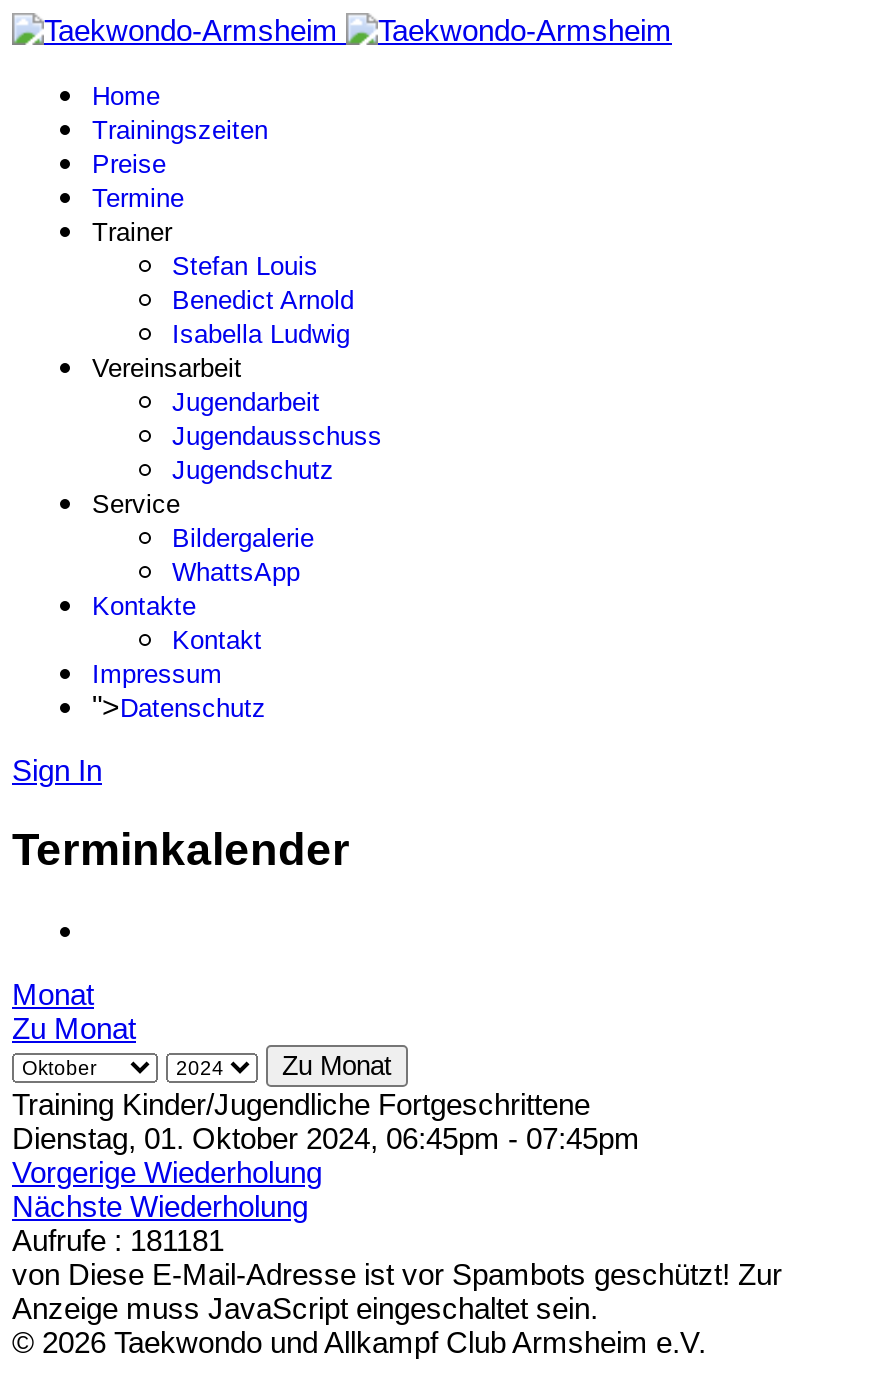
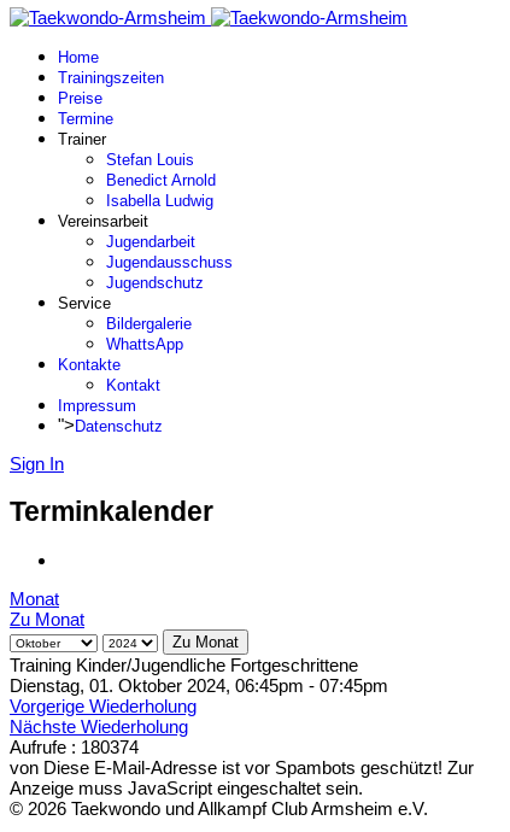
[12,1224,224,1258] Aufrufe: 181181 -> [10,737,139,758] Aufrufe: 180374

